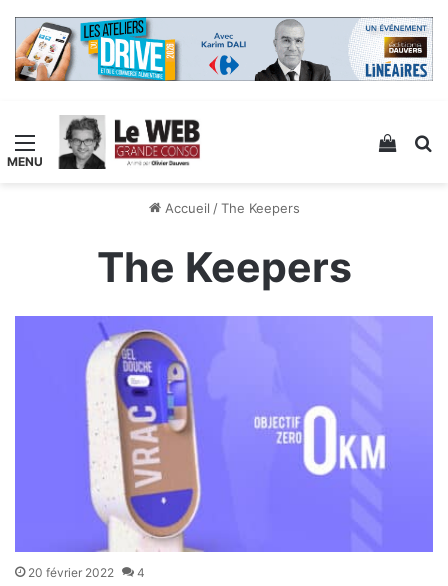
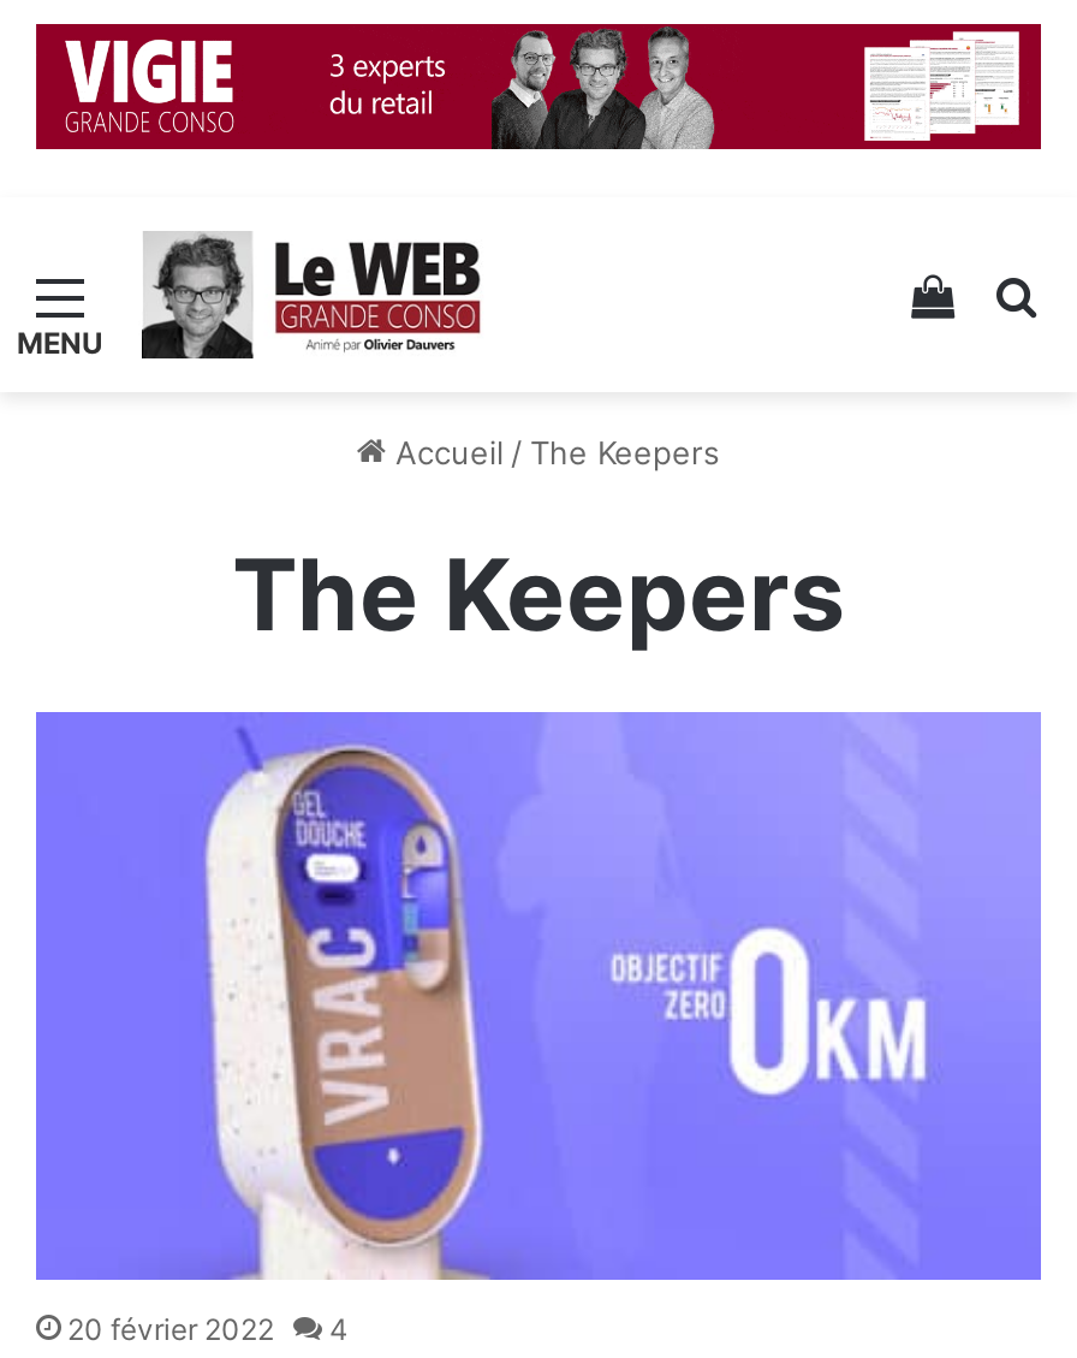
[14,16,433,82] [image] -> [34,22,1043,152] [image]

